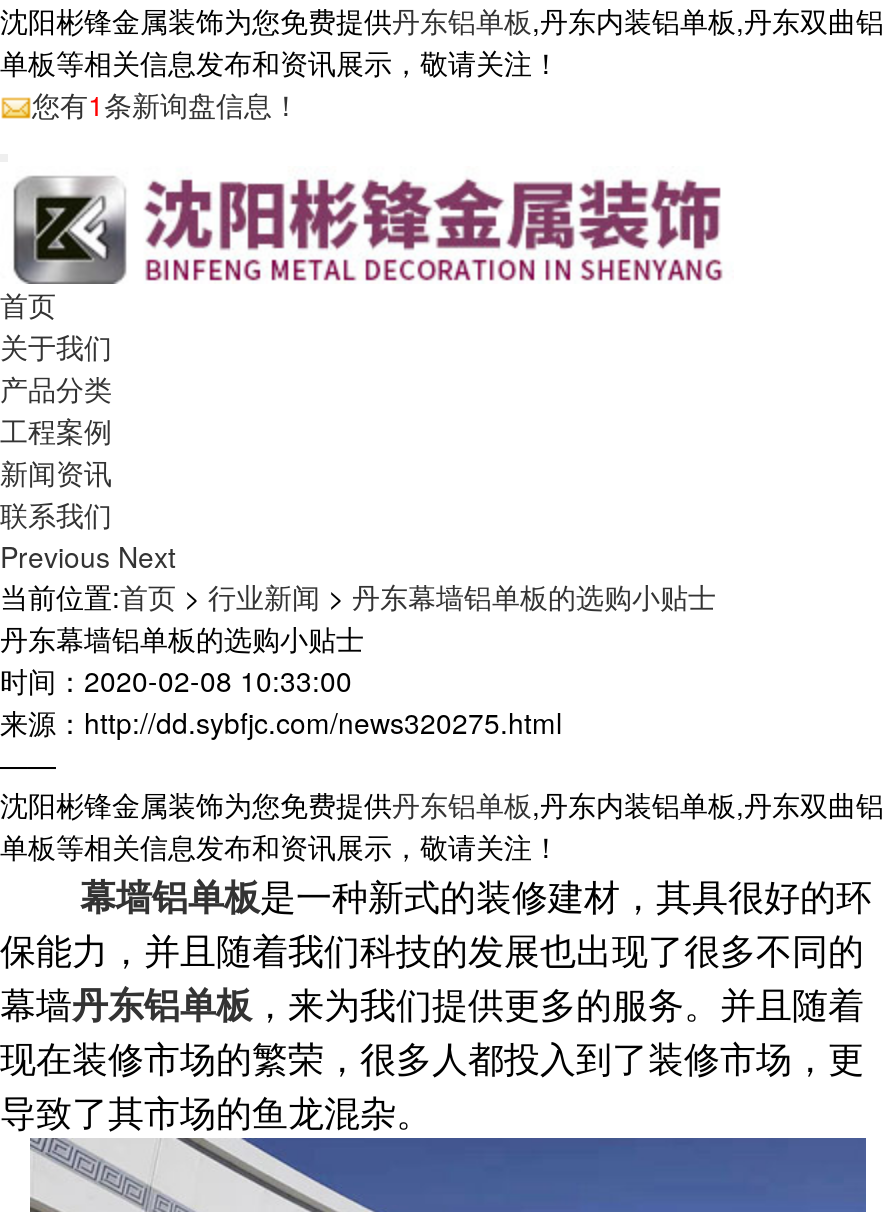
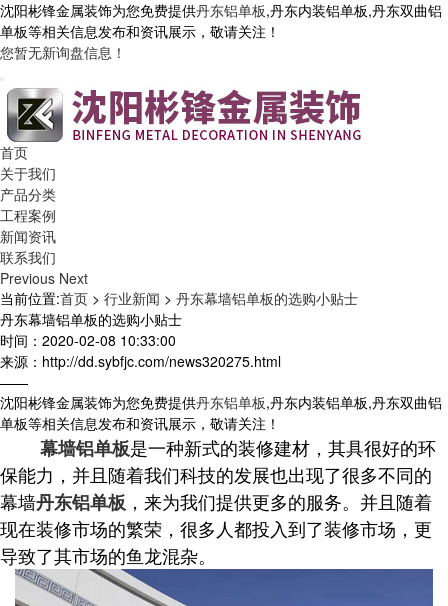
[32,84,300,124] 您有1条新询盘信息！ -> [0,42,126,62] 您暂无新询盘信息！

